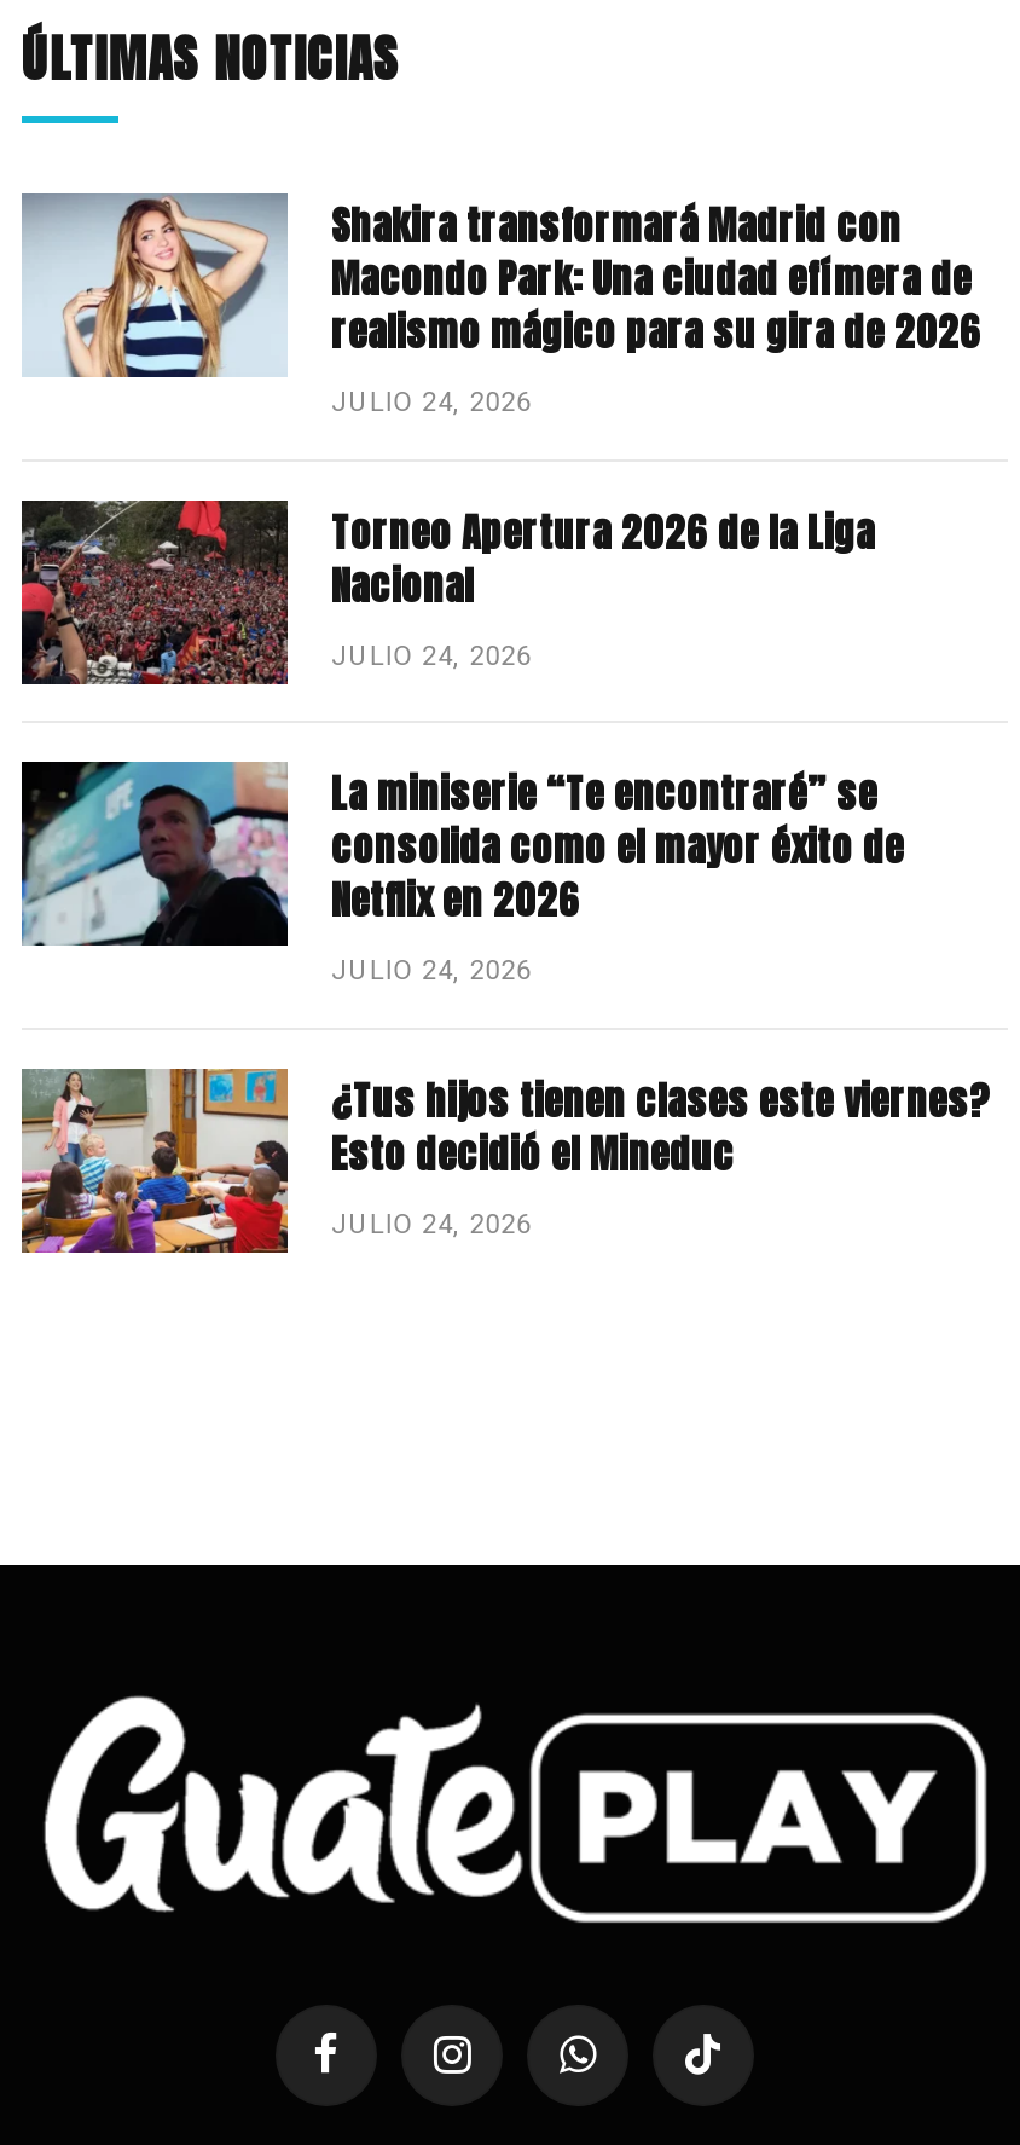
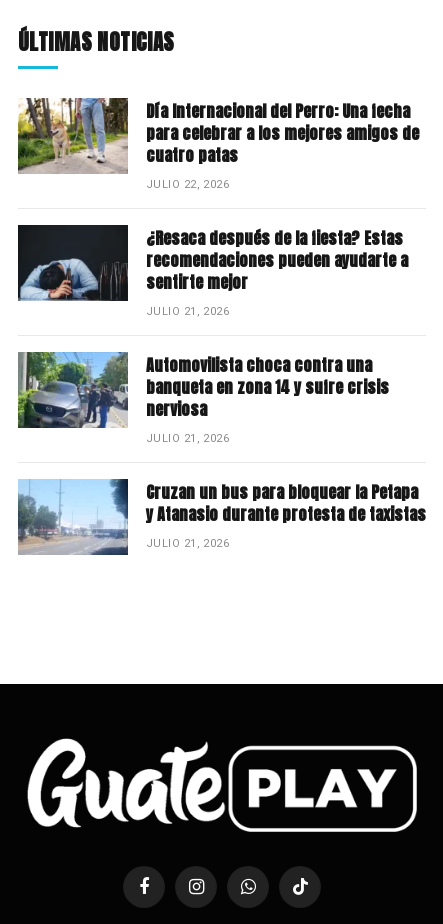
[22,191,981,377] [image] | Shakira transformará Madrid con | Macondo Park: Una ciudad efímera de | realismo mágico para su gira de 2026 -> [17,97,419,174] [image] | Día Internacional del Perro: Una fecha | para celebrar a los mejores amigos de | cuatro patas
[331,386,532,417] JULIO 24, 2026 -> [146,177,229,190] JULIO 22, 2026
[19,498,875,687] [image] | Torneo Apertura 2026 de la Liga | Nacional -> [18,224,408,302] [image] | ¿Resaca después de la fiesta? Estas | recomendaciones pueden ayudarte a | sentirte mejor
[331,640,532,671] JULIO 24, 2026 -> [146,304,229,317] JULIO 21, 2026
[19,759,904,948] [image] | La miniserie “Te encontraré” se | consolida como el mayor éxito de | Netflix en 2026 -> [17,351,389,429] [image] | Automovilista choca contra una | banqueta en zona 14 y sufre crisis | nerviosa
[331,954,532,985] JULIO 24, 2026 -> [146,431,229,444] JULIO 21, 2026
[19,1066,991,1255] [image] | ¿Tus hijos tienen clases este viernes? | Esto decidió el Mineduc -> [17,478,426,556] [image] | Cruzan un bus para bloquear la Petapa | y Atanasio durante protesta de taxistas
[331,1208,532,1239] JULIO 24, 2026 -> [146,536,229,549] JULIO 21, 2026

